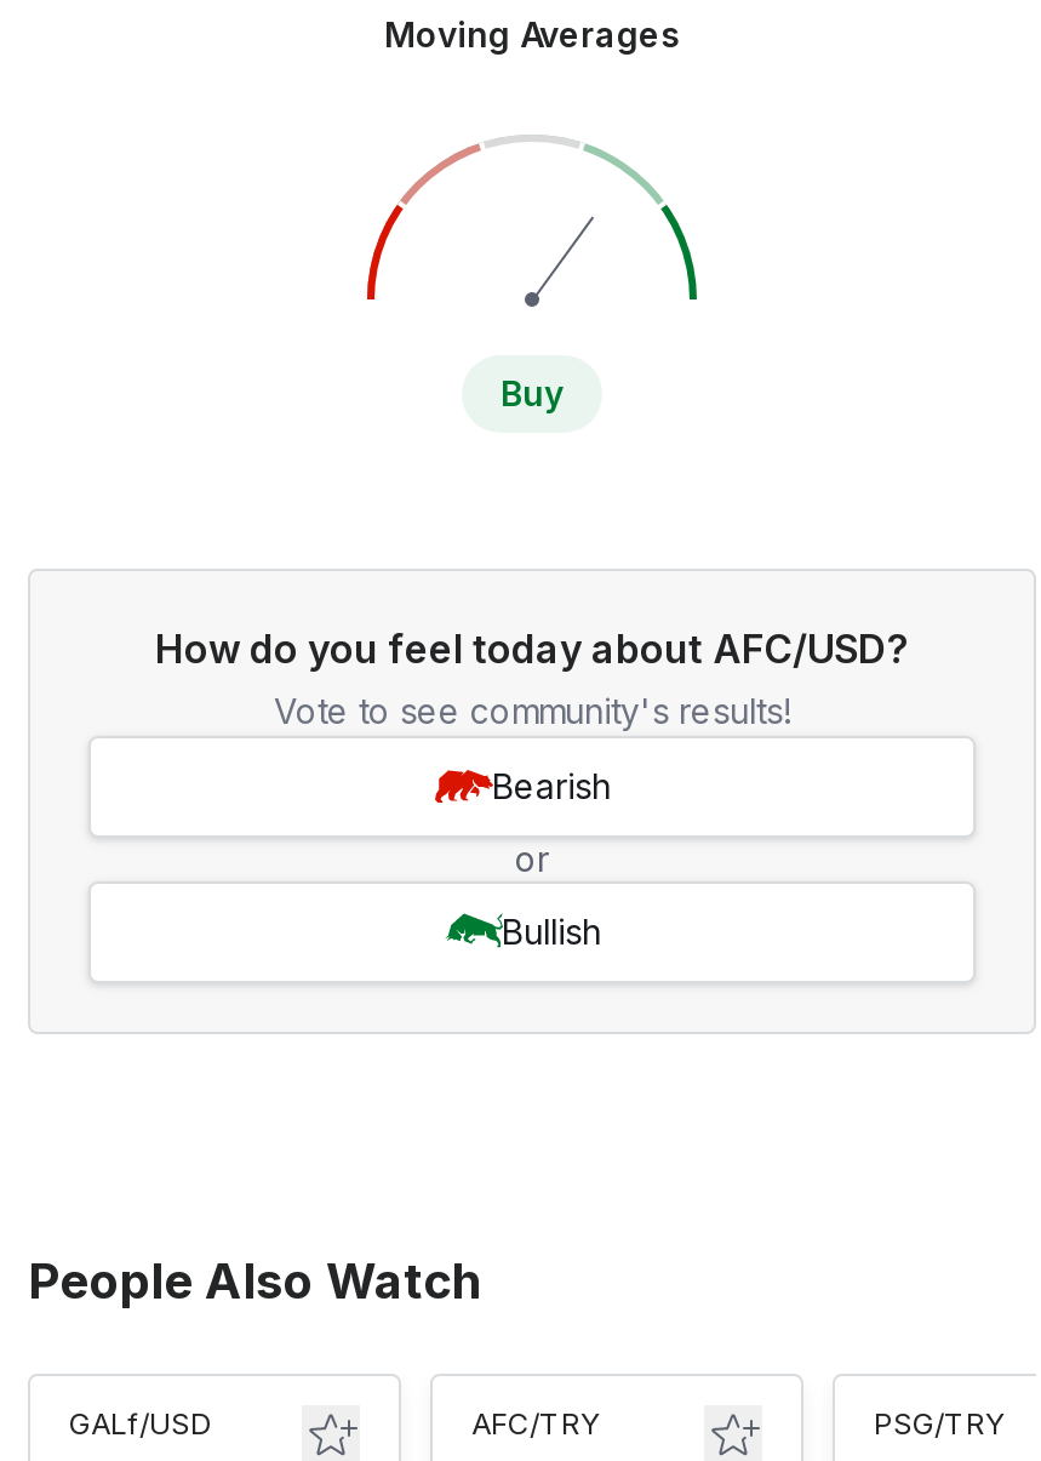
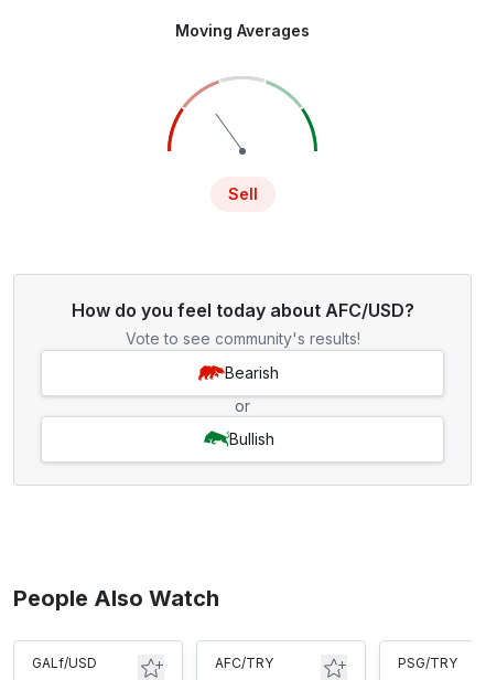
[501,372,564,413] Buy -> [228,184,257,203] Sell

